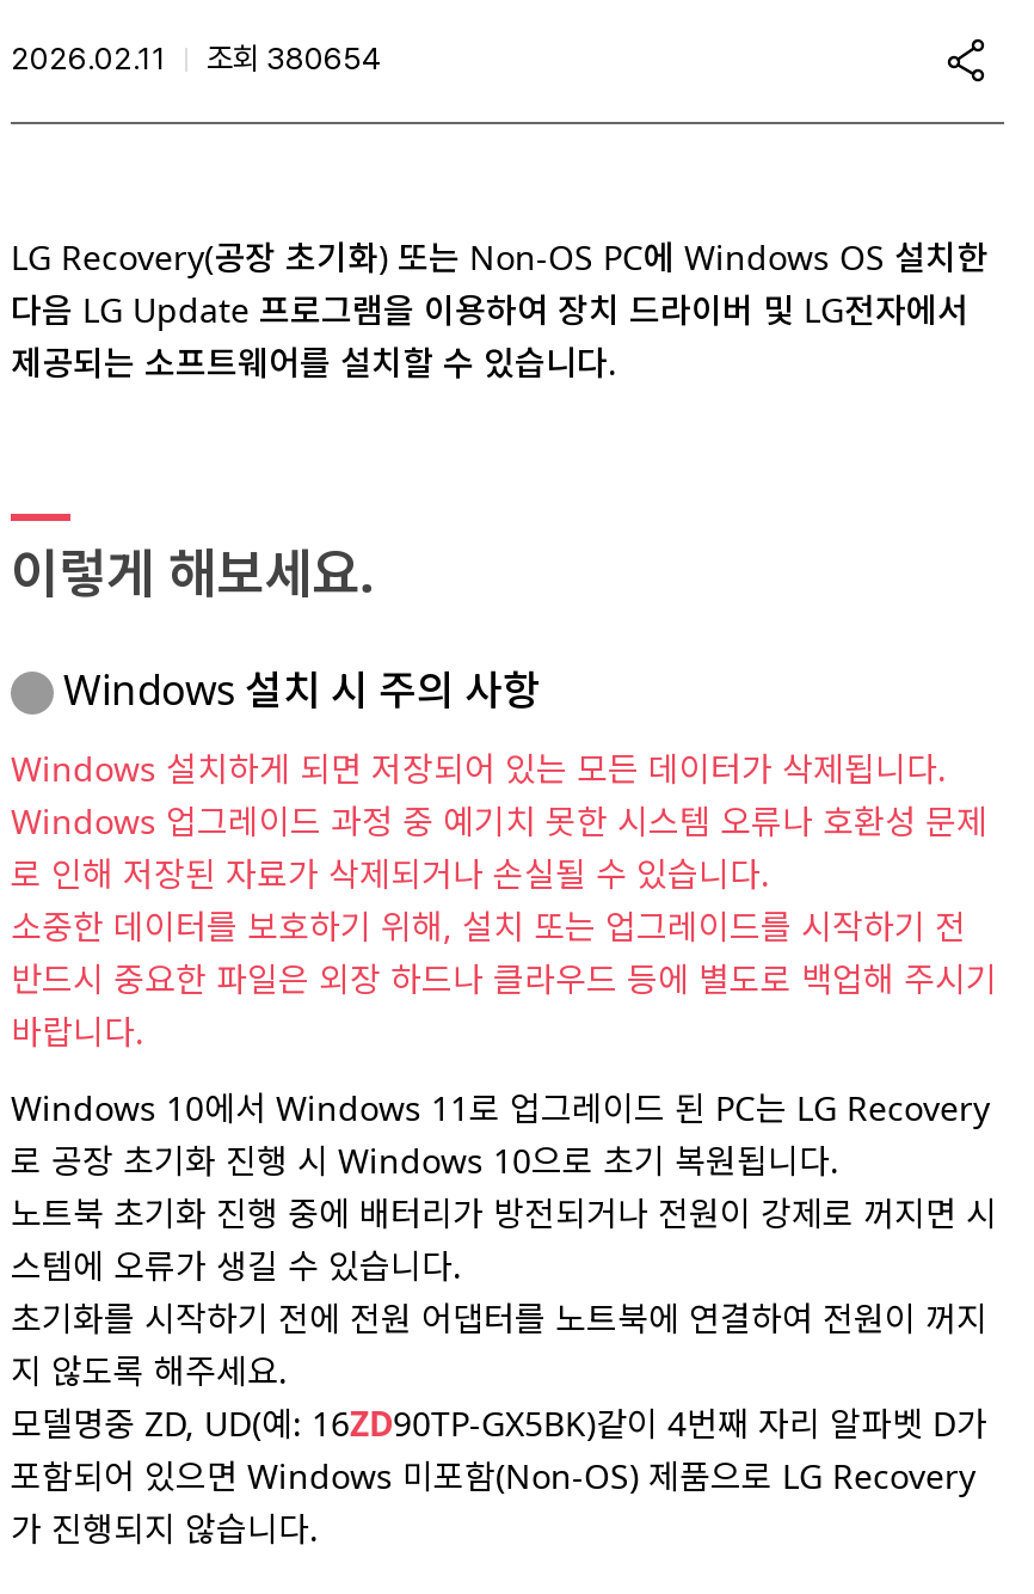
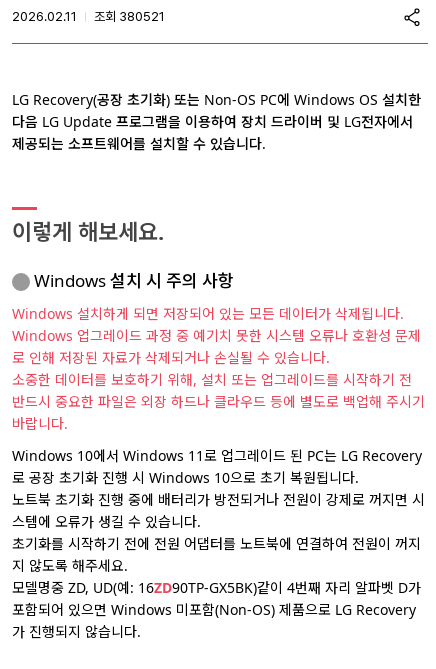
[11,41,383,76] 2026.02.11 조회 380654 -> [12,9,165,24] 2026.02.11 조회 380521

